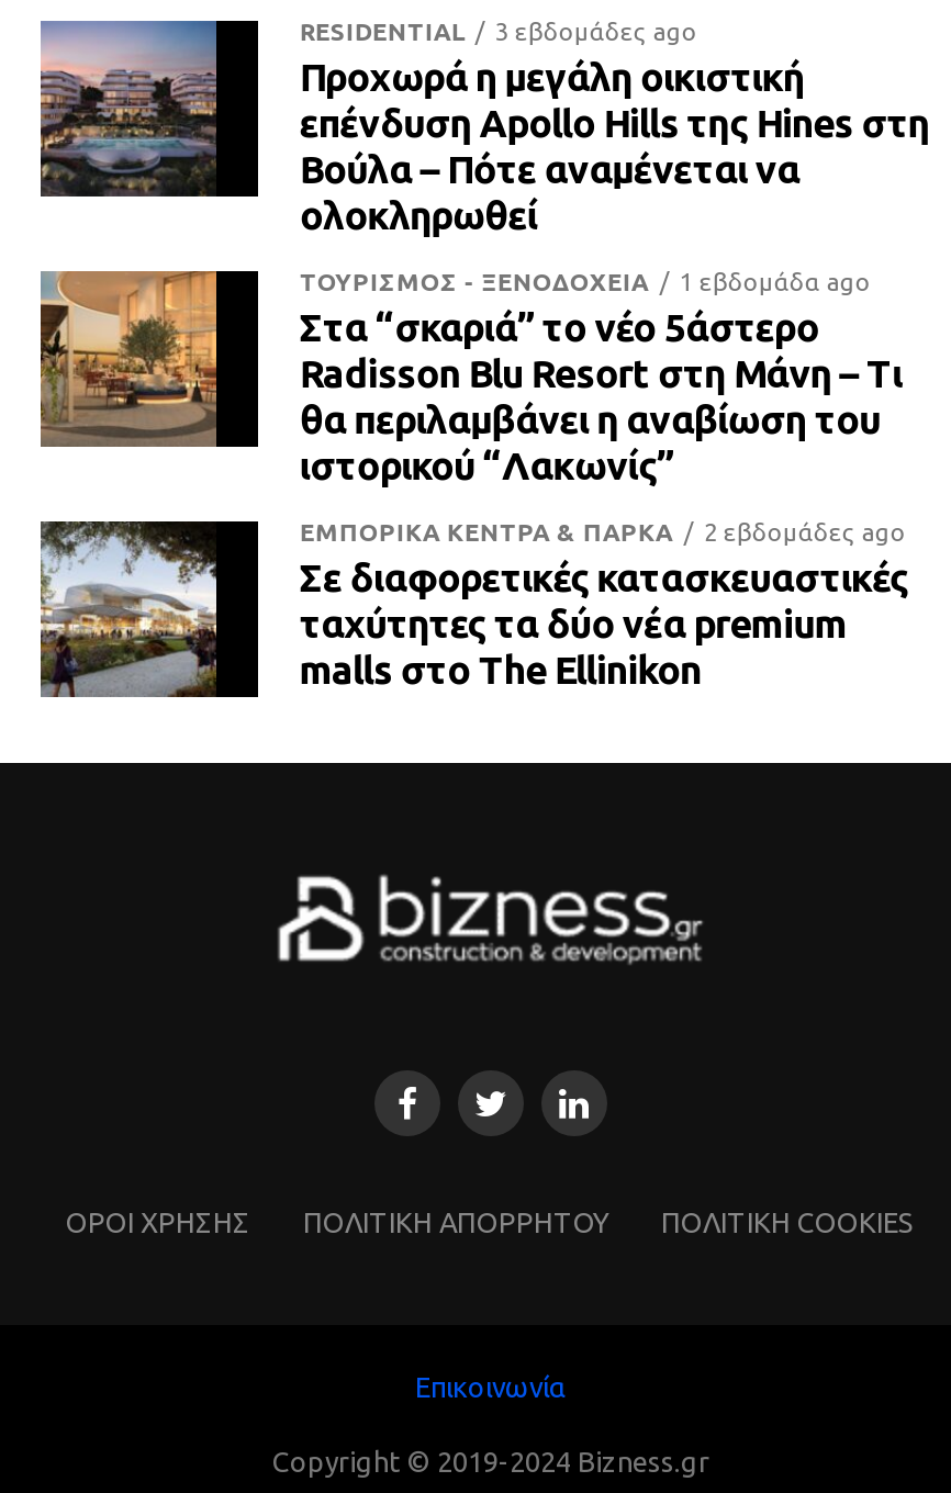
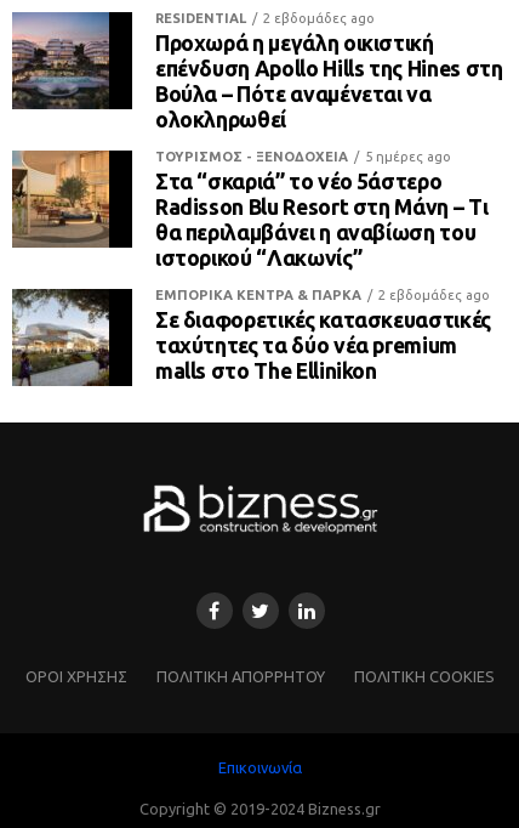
[495,19,697,45] 3 εβδομάδες ago -> [263,11,375,26] 2 εβδομάδες ago
[300,269,871,296] ΤΟΥΡΙΣΜΟΣ - ΞΕΝΟΔΟΧΕΙΑ 1 εβδομάδα ago -> [155,150,451,164] ΤΟΥΡΙΣΜΟΣ - ΞΕΝΟΔΟΧΕΙΑ 5 ημέρες ago

